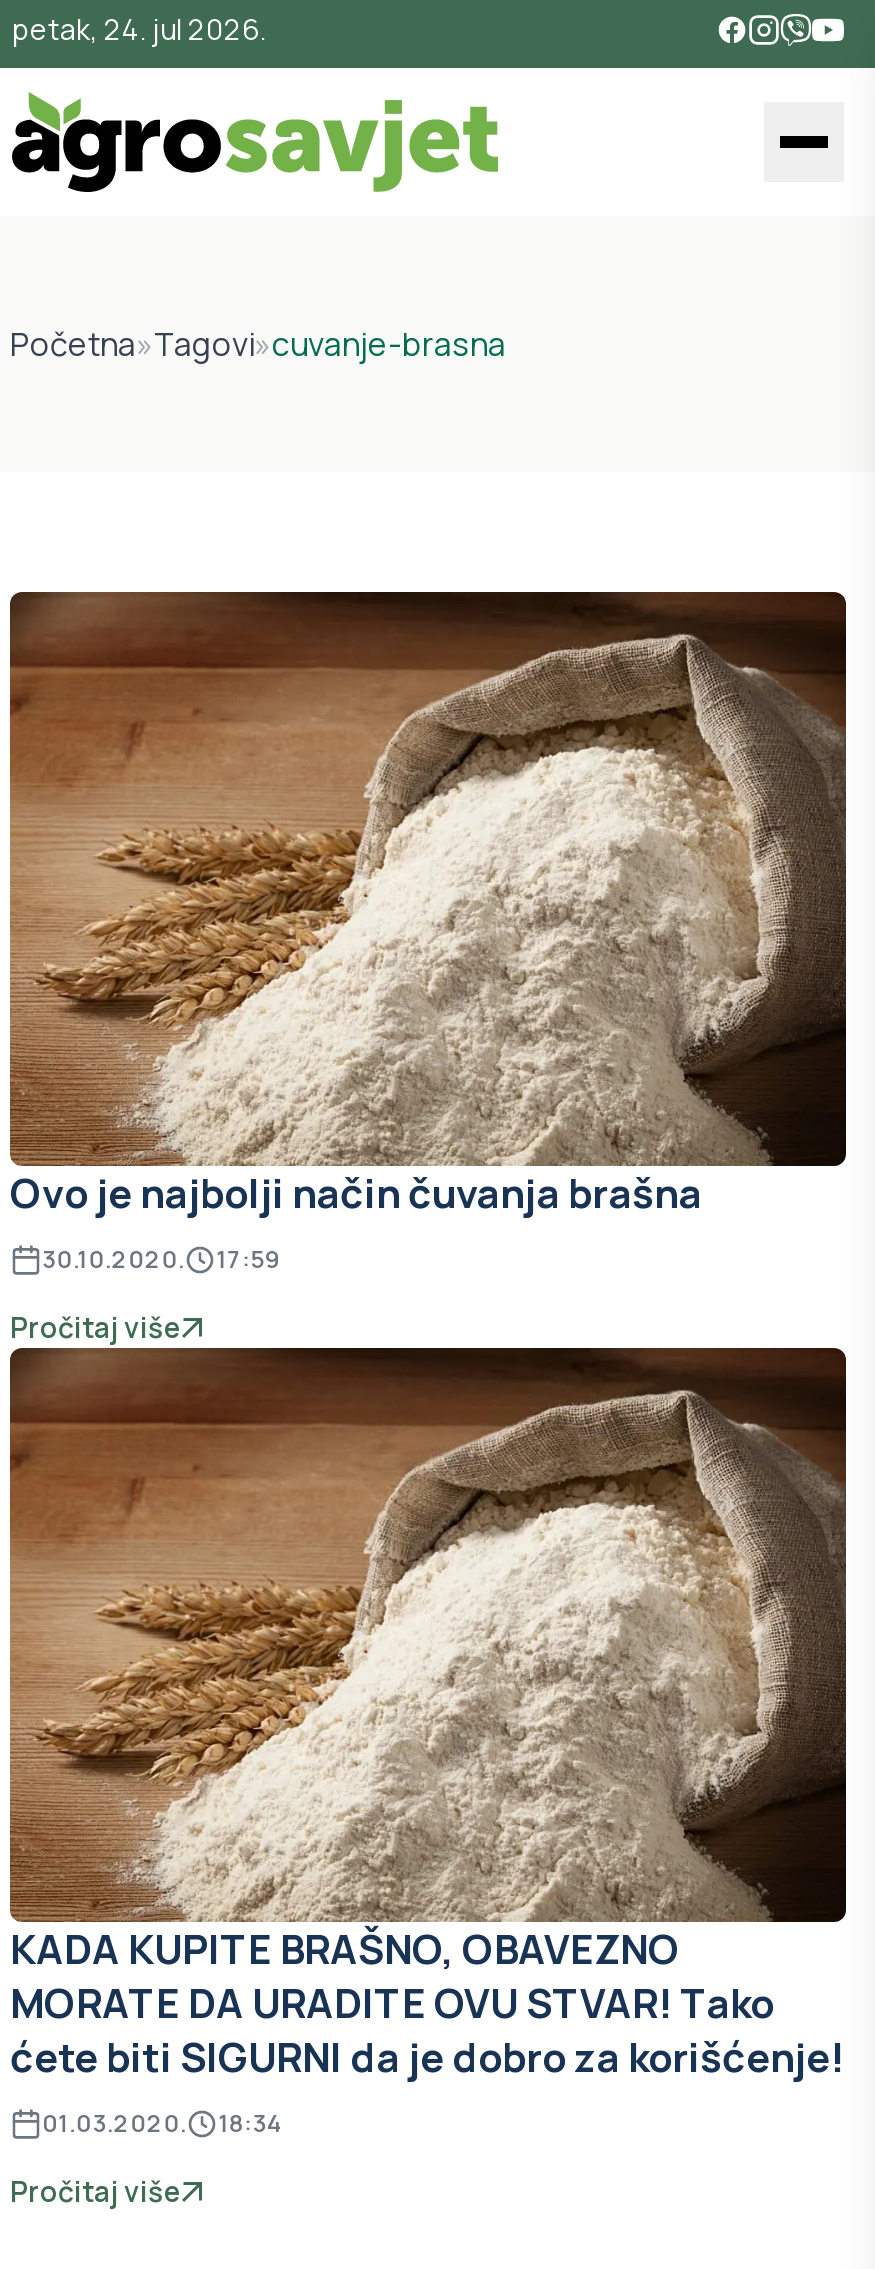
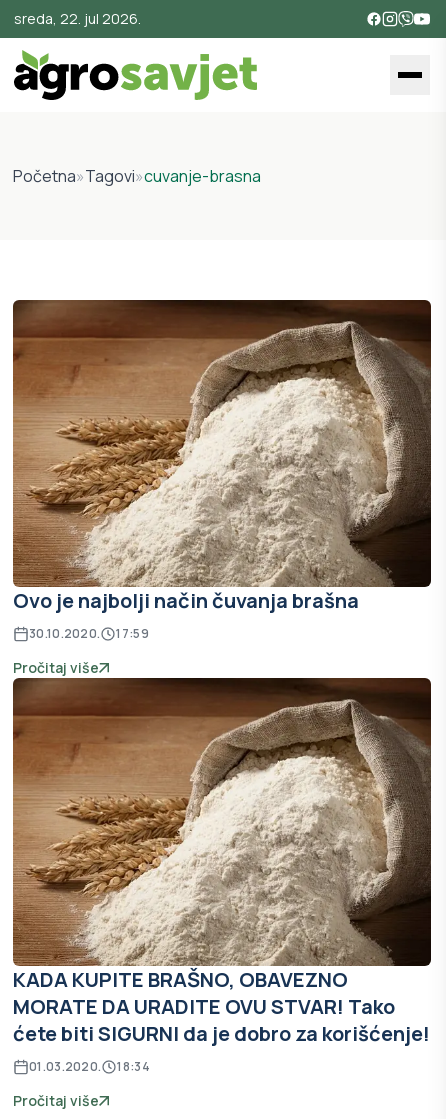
[12,10,266,48] petak, 24. jul 2026. -> [14,9,141,28] sreda, 22. jul 2026.

